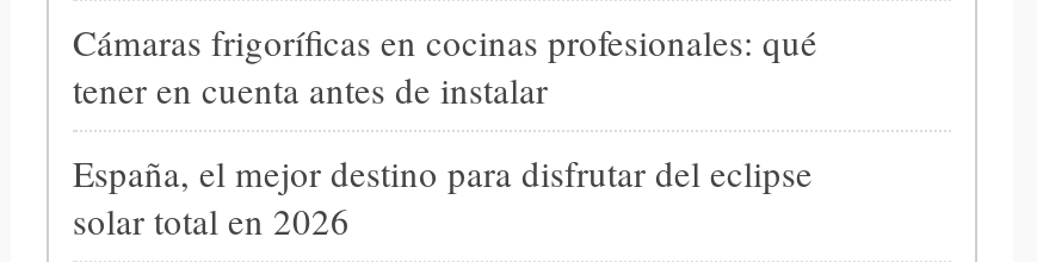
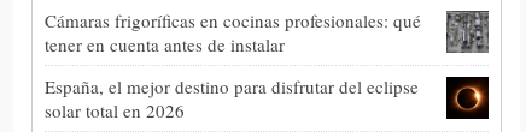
none -> [445,10,490,54] [image]
none -> [445,76,490,120] [image]

